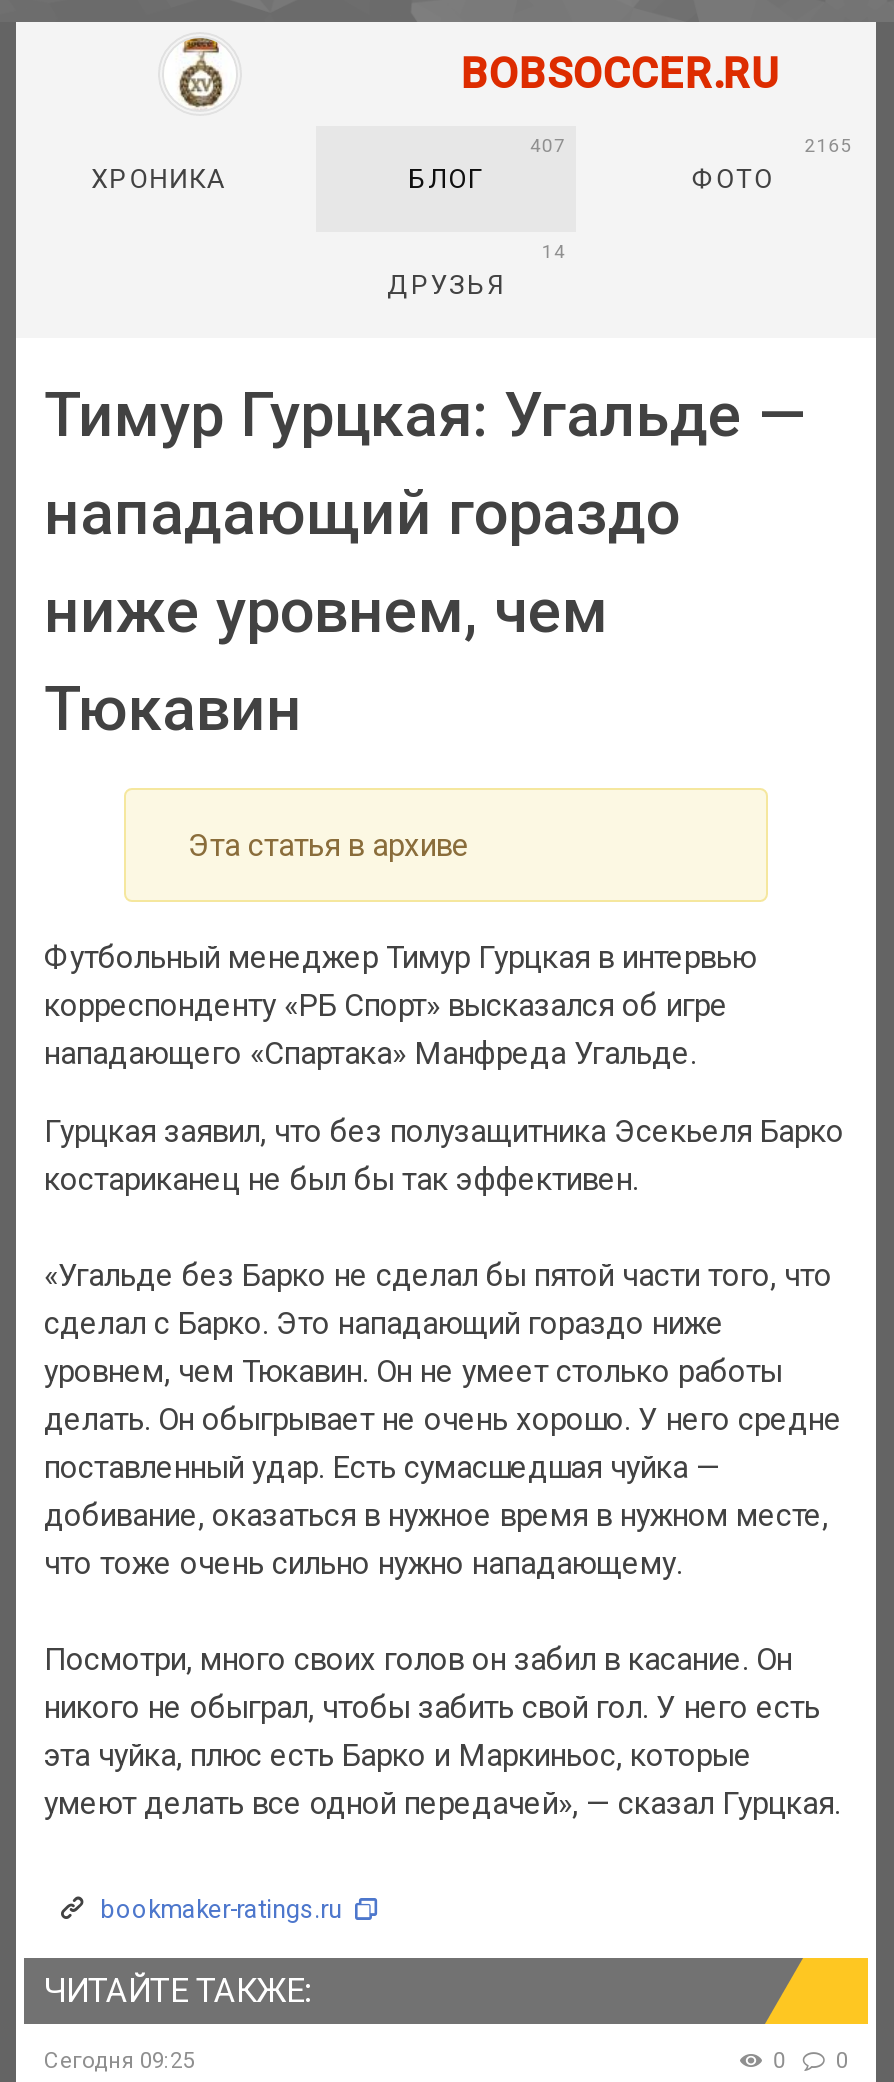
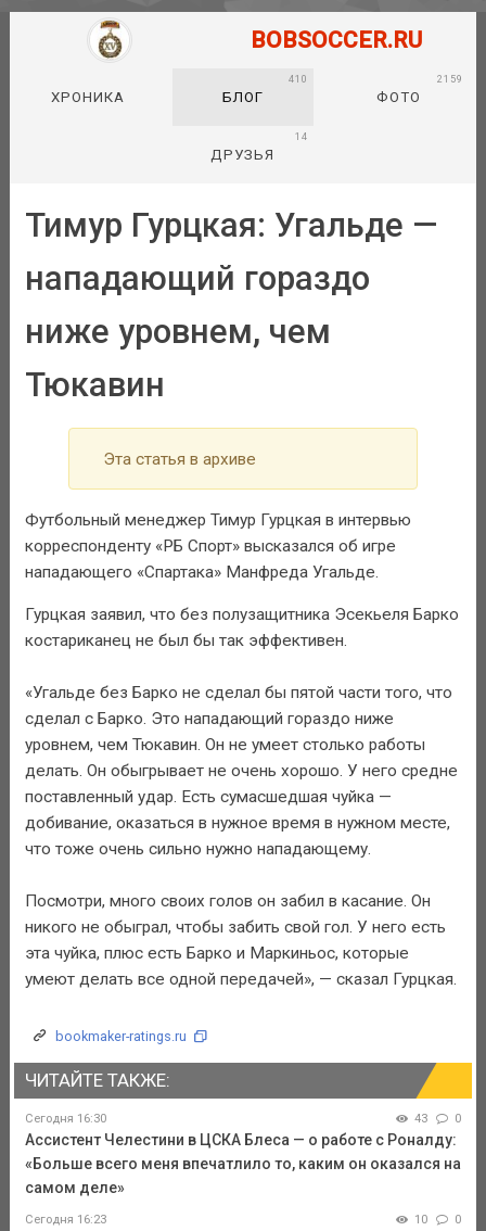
[530,133,566,155] 407 -> [288,72,308,84] 410
[804,133,852,155] 2165 -> [437,72,463,84] 2159
[44,2048,194,2074] Сегодня 09:25 -> [25,1112,430,1126] Сегодня 16:30 | 43
none -> [25,1131,461,1227] Ассистент Челестини в ЦСКА Блеса — о работе с Роналду: | «Больше всего меня впечатлило то, каким он оказался на | самом деле» | Сегодня 16:23 | 10

